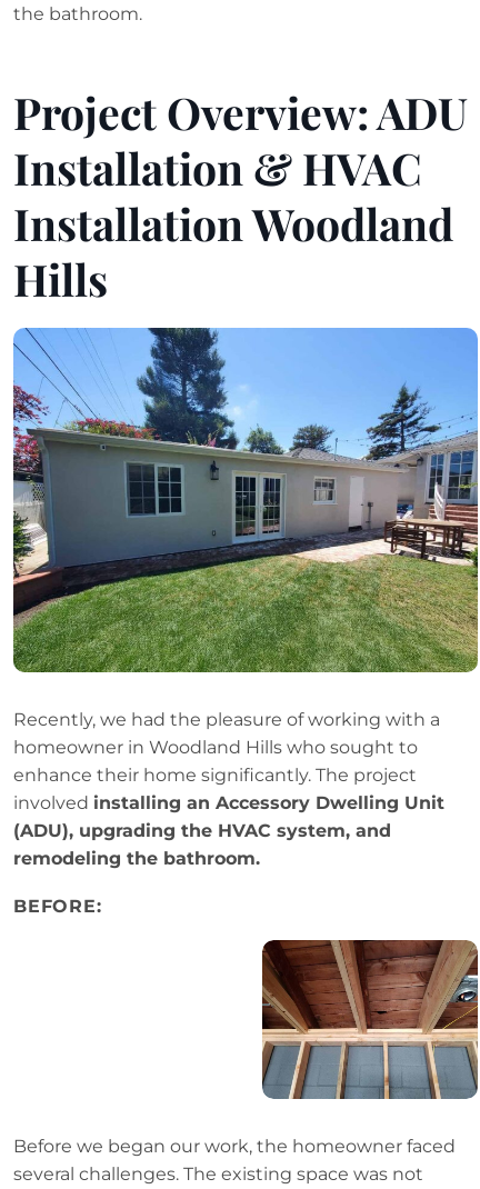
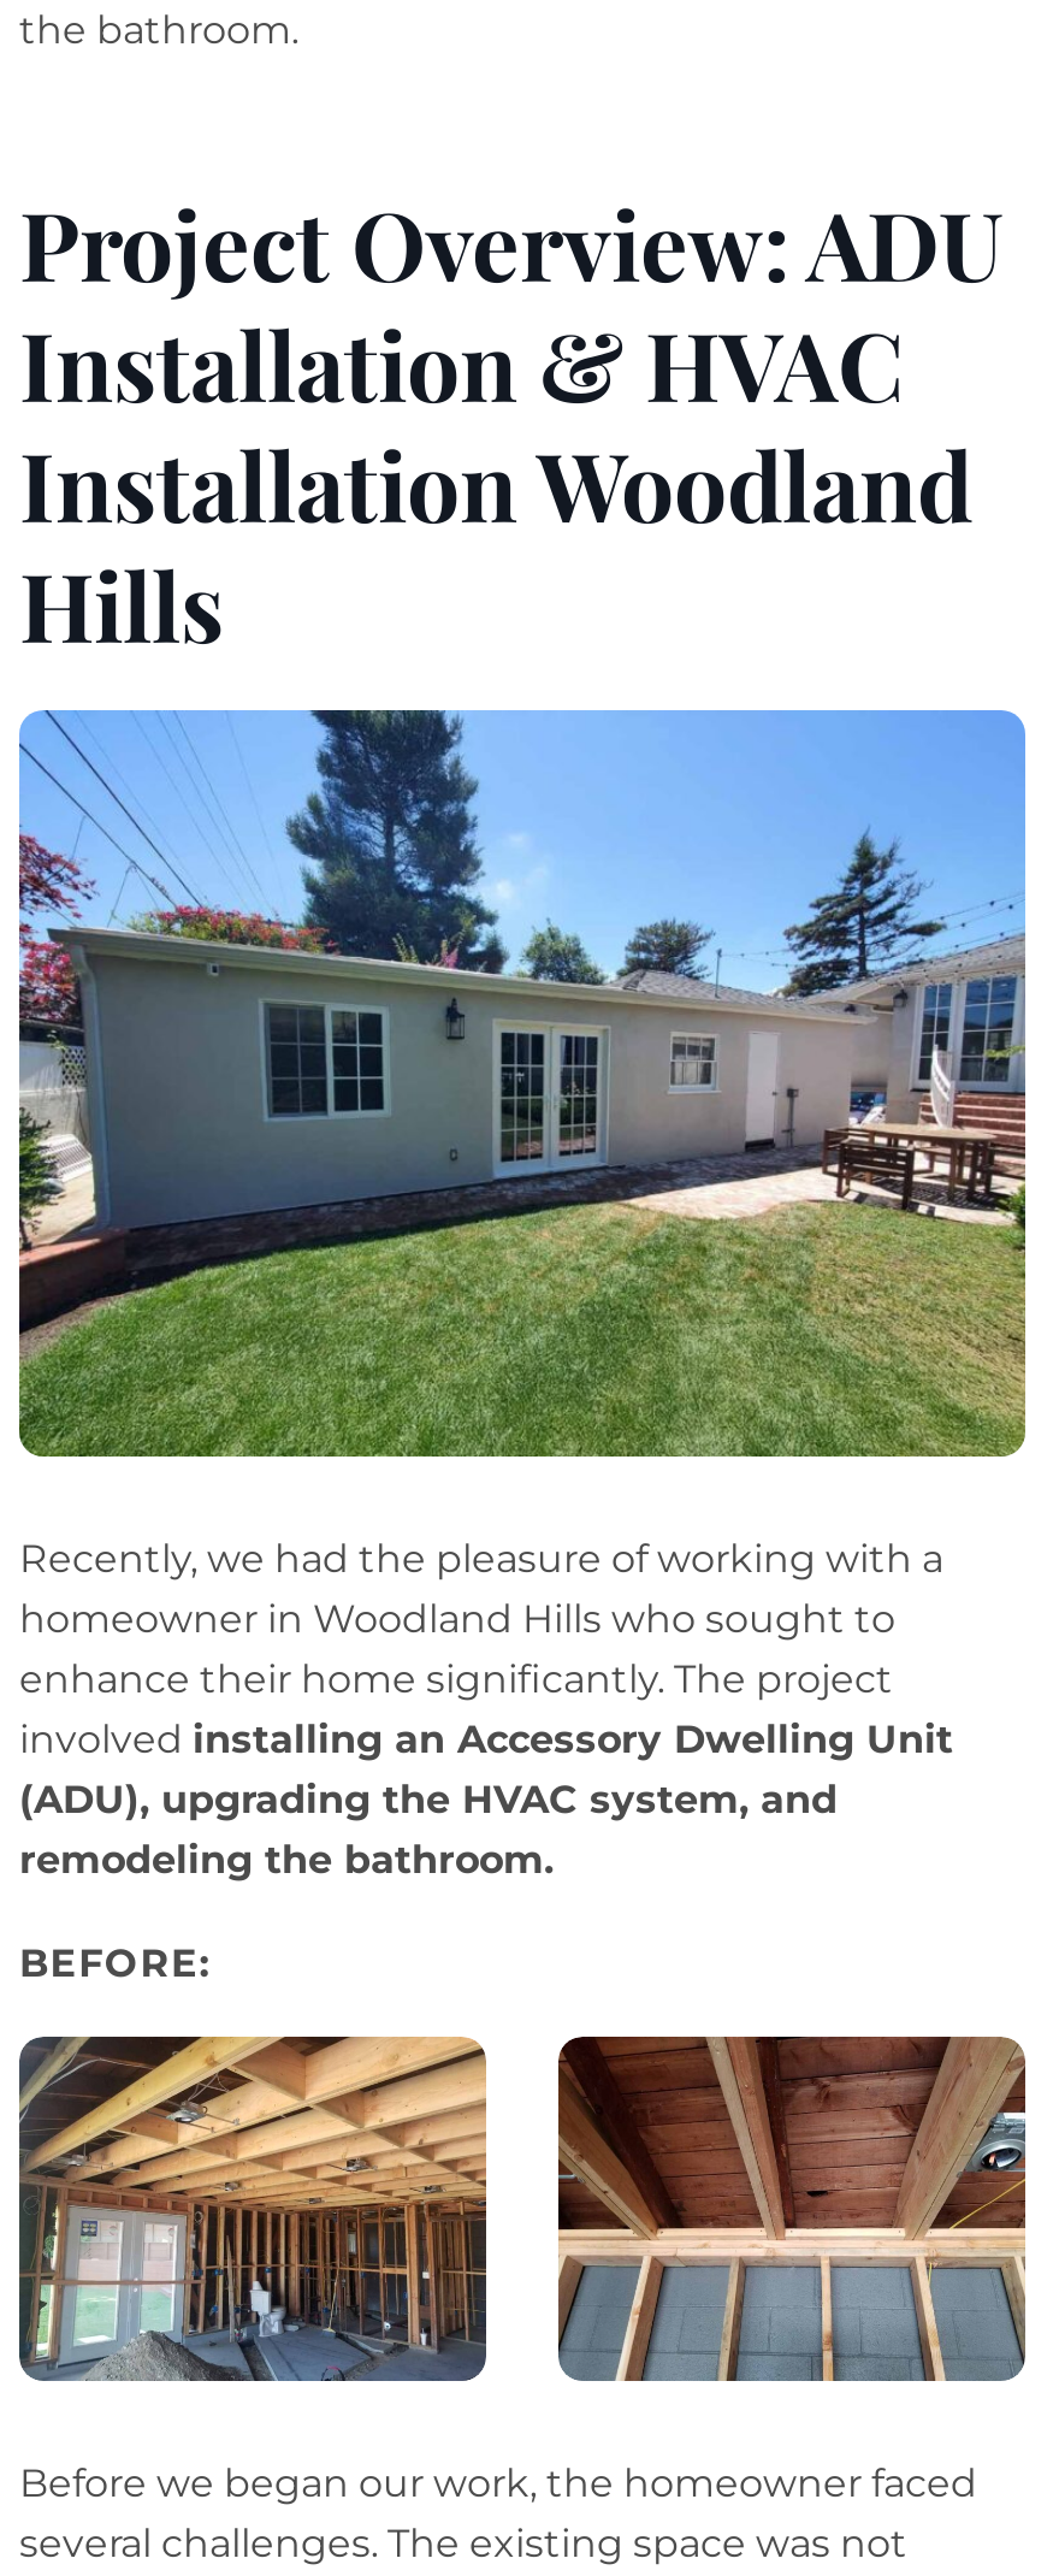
none -> [17,2034,489,2383] [image]

